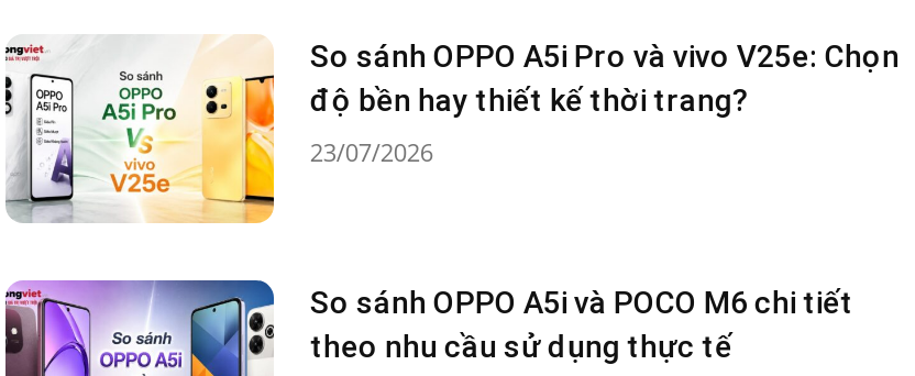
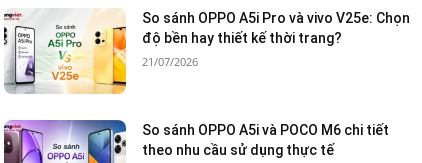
[310,137,433,170] 23/07/2026 -> [142,54,198,69] 21/07/2026

